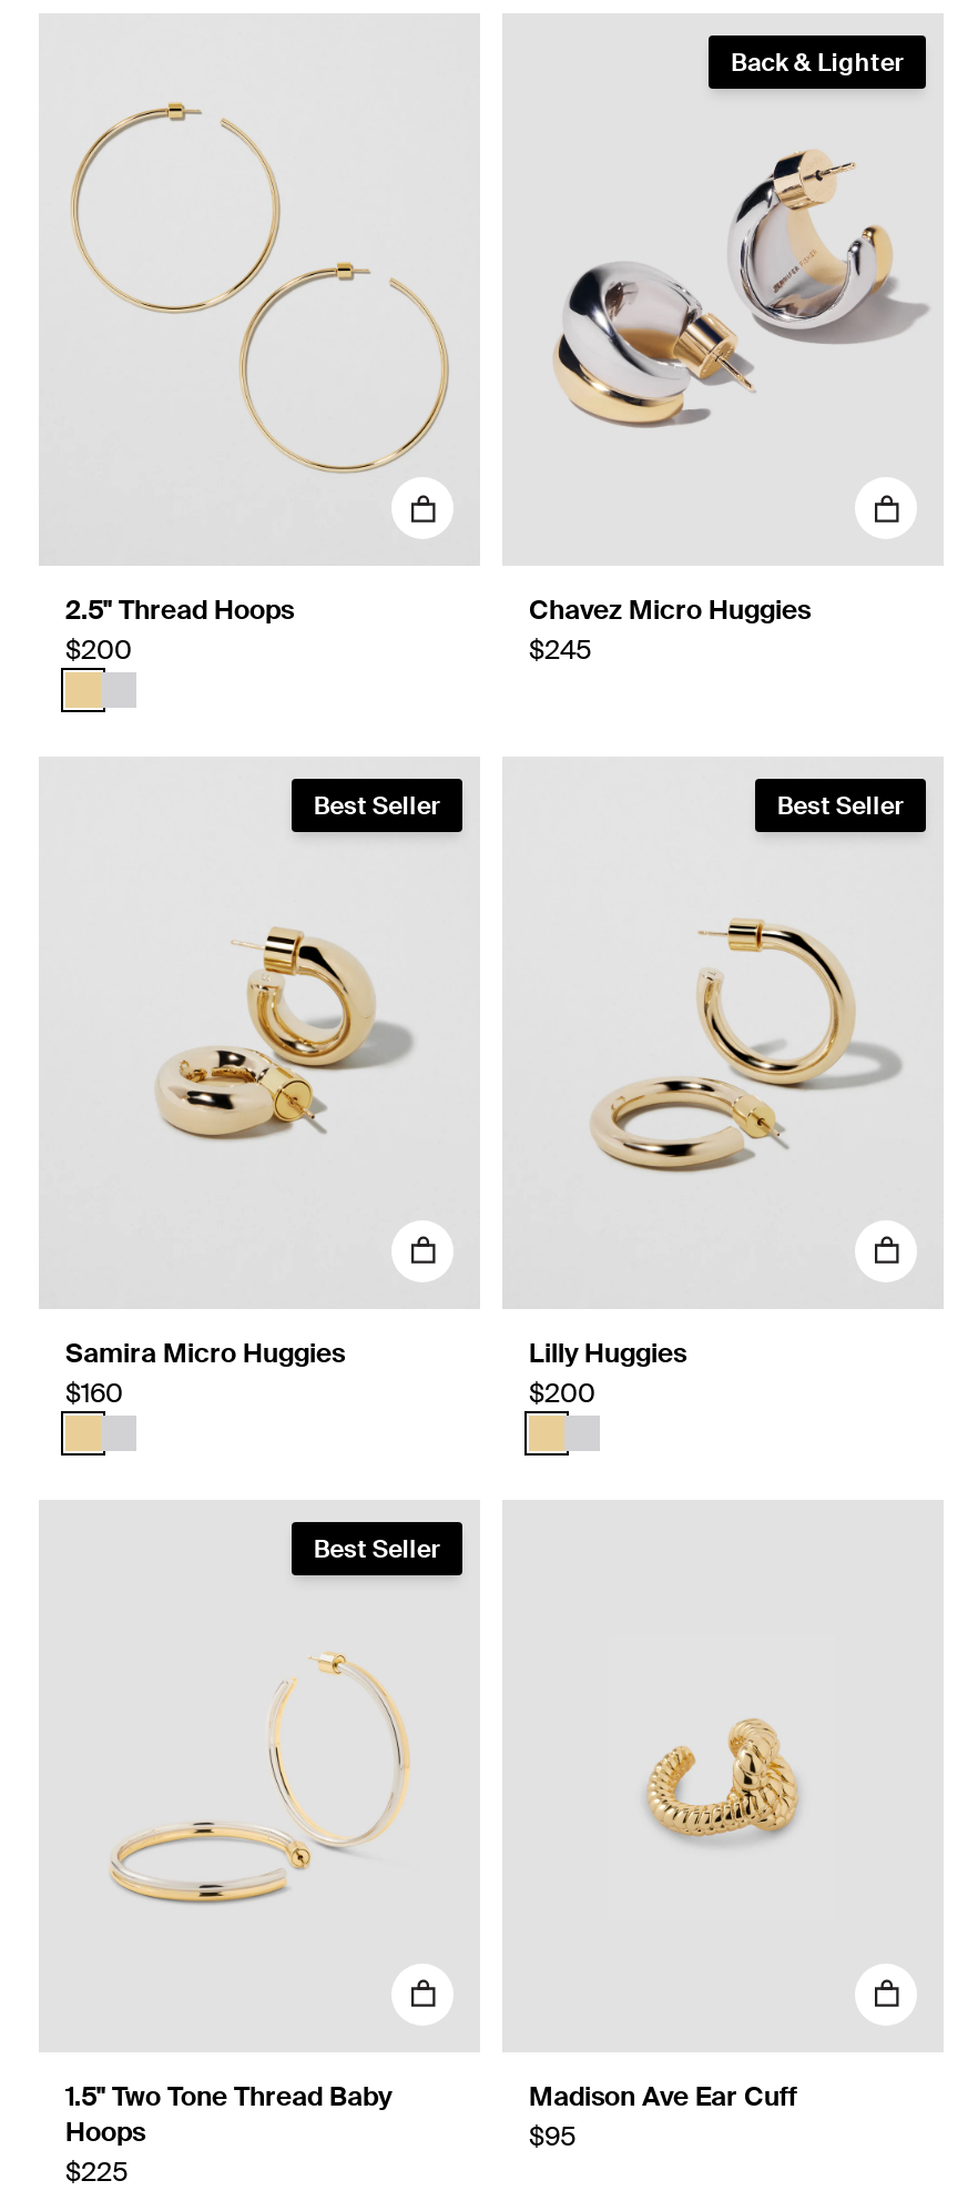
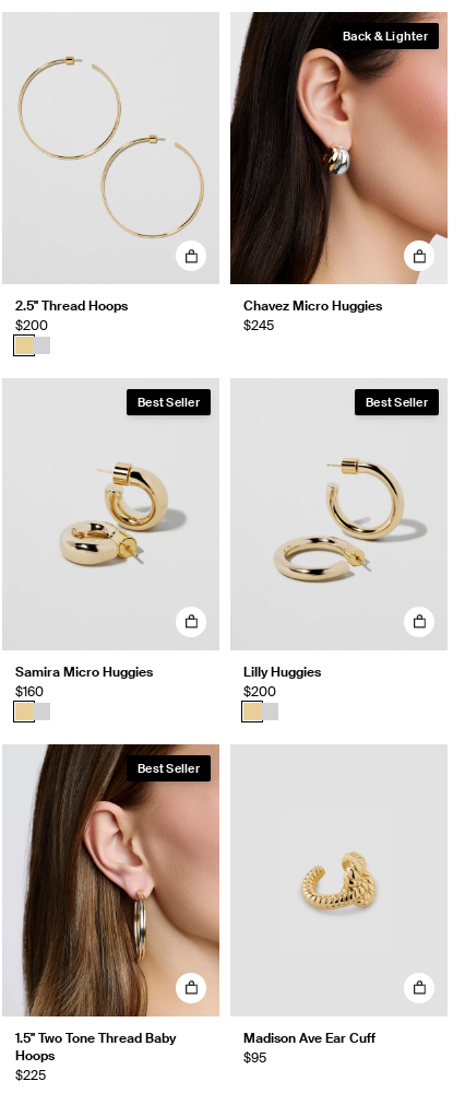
[502,13,944,566] [image] -> [229,11,449,285] [image]
[79,1500,480,2052] [image] -> [21,743,220,1018] [image]

